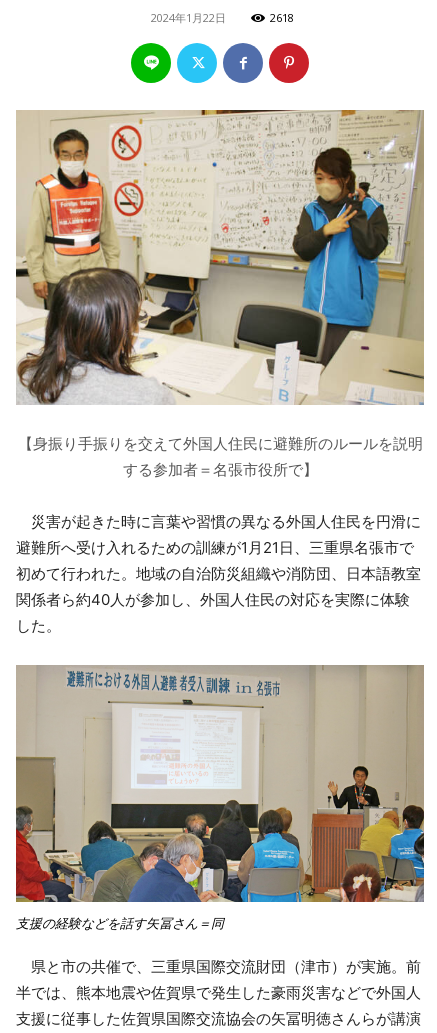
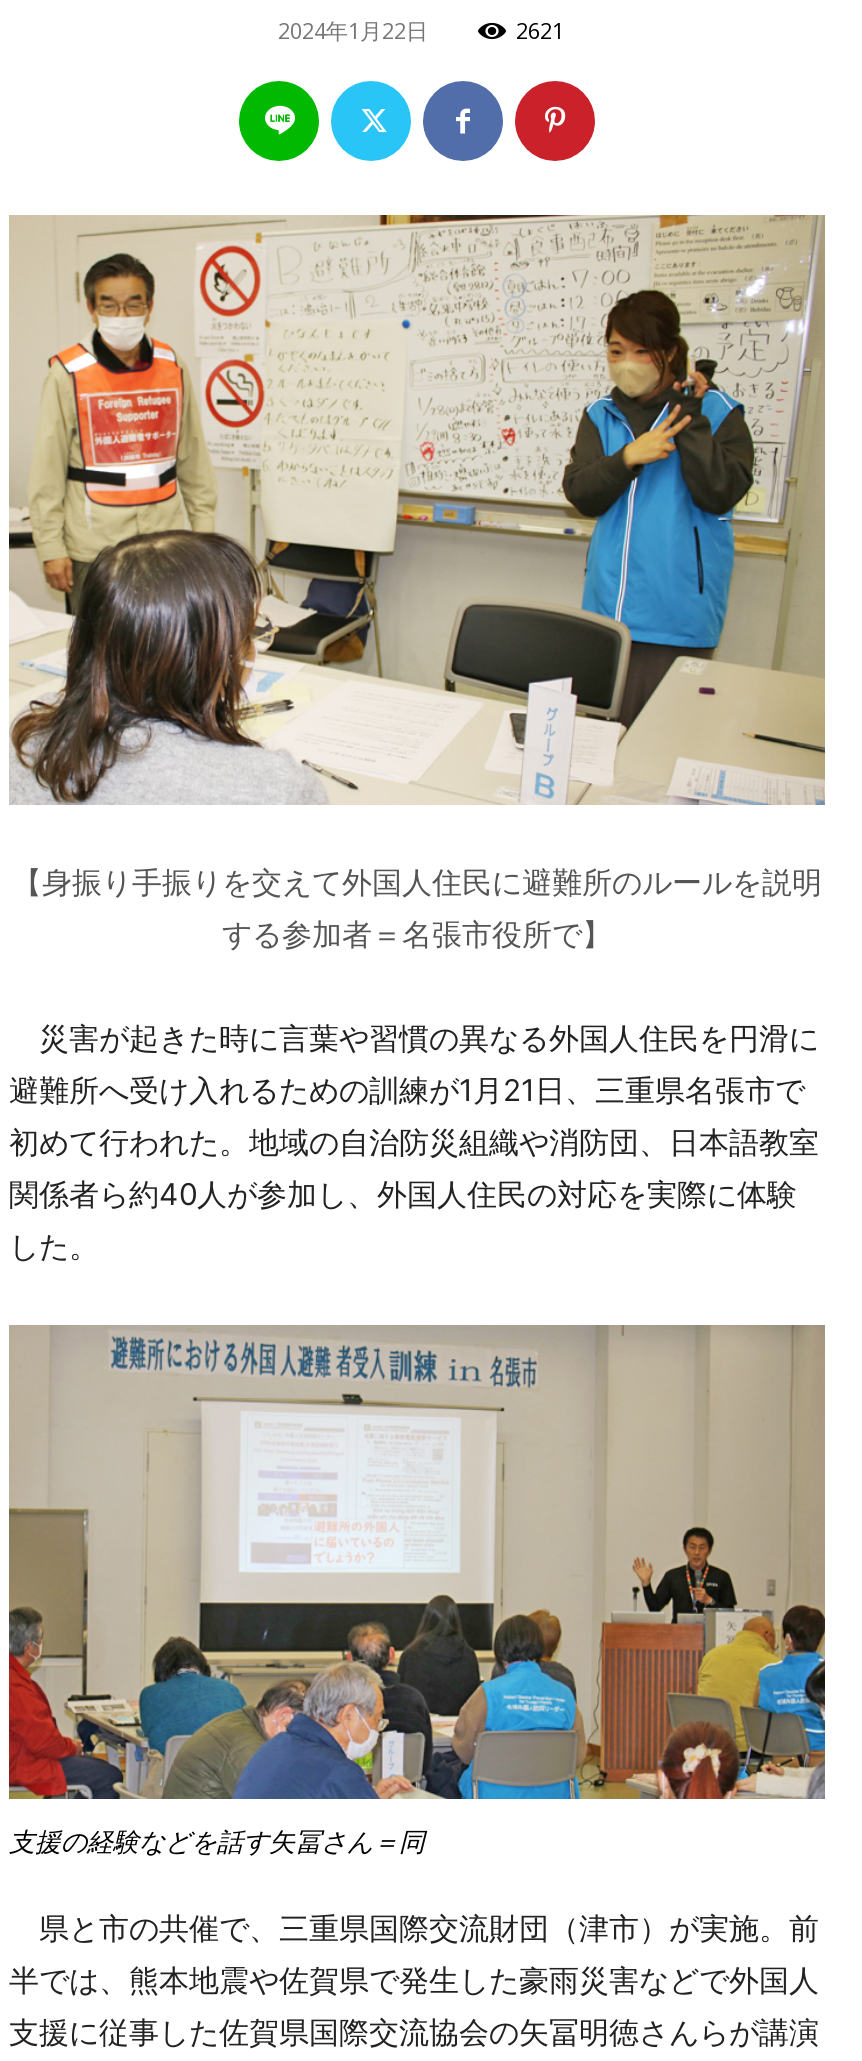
[269,10,293,25] 2618 -> [516,15,564,45] 2621

